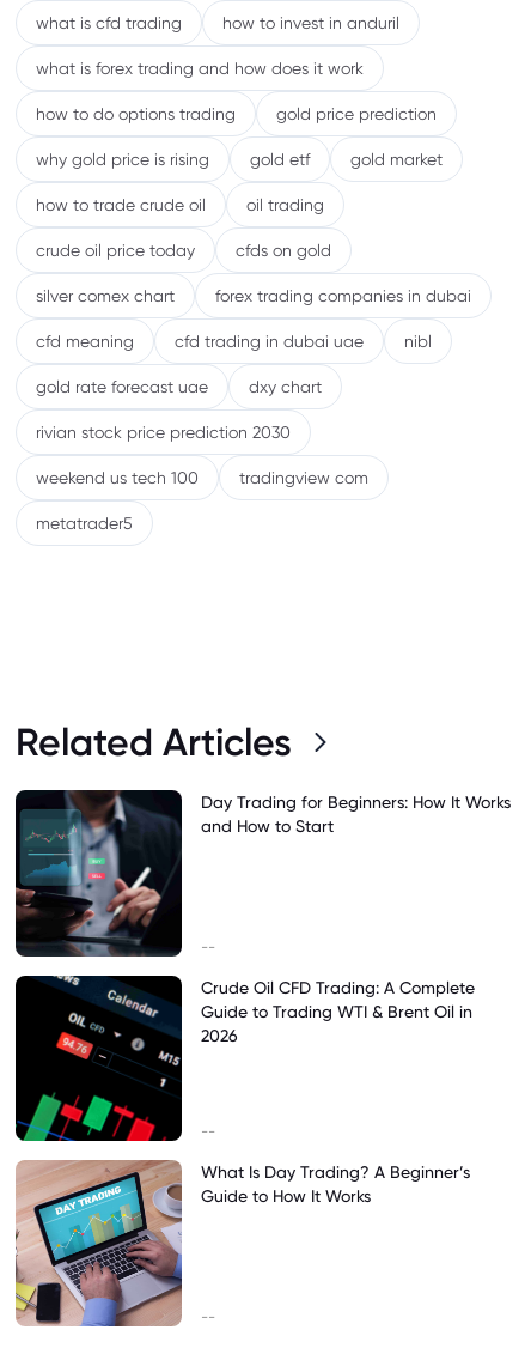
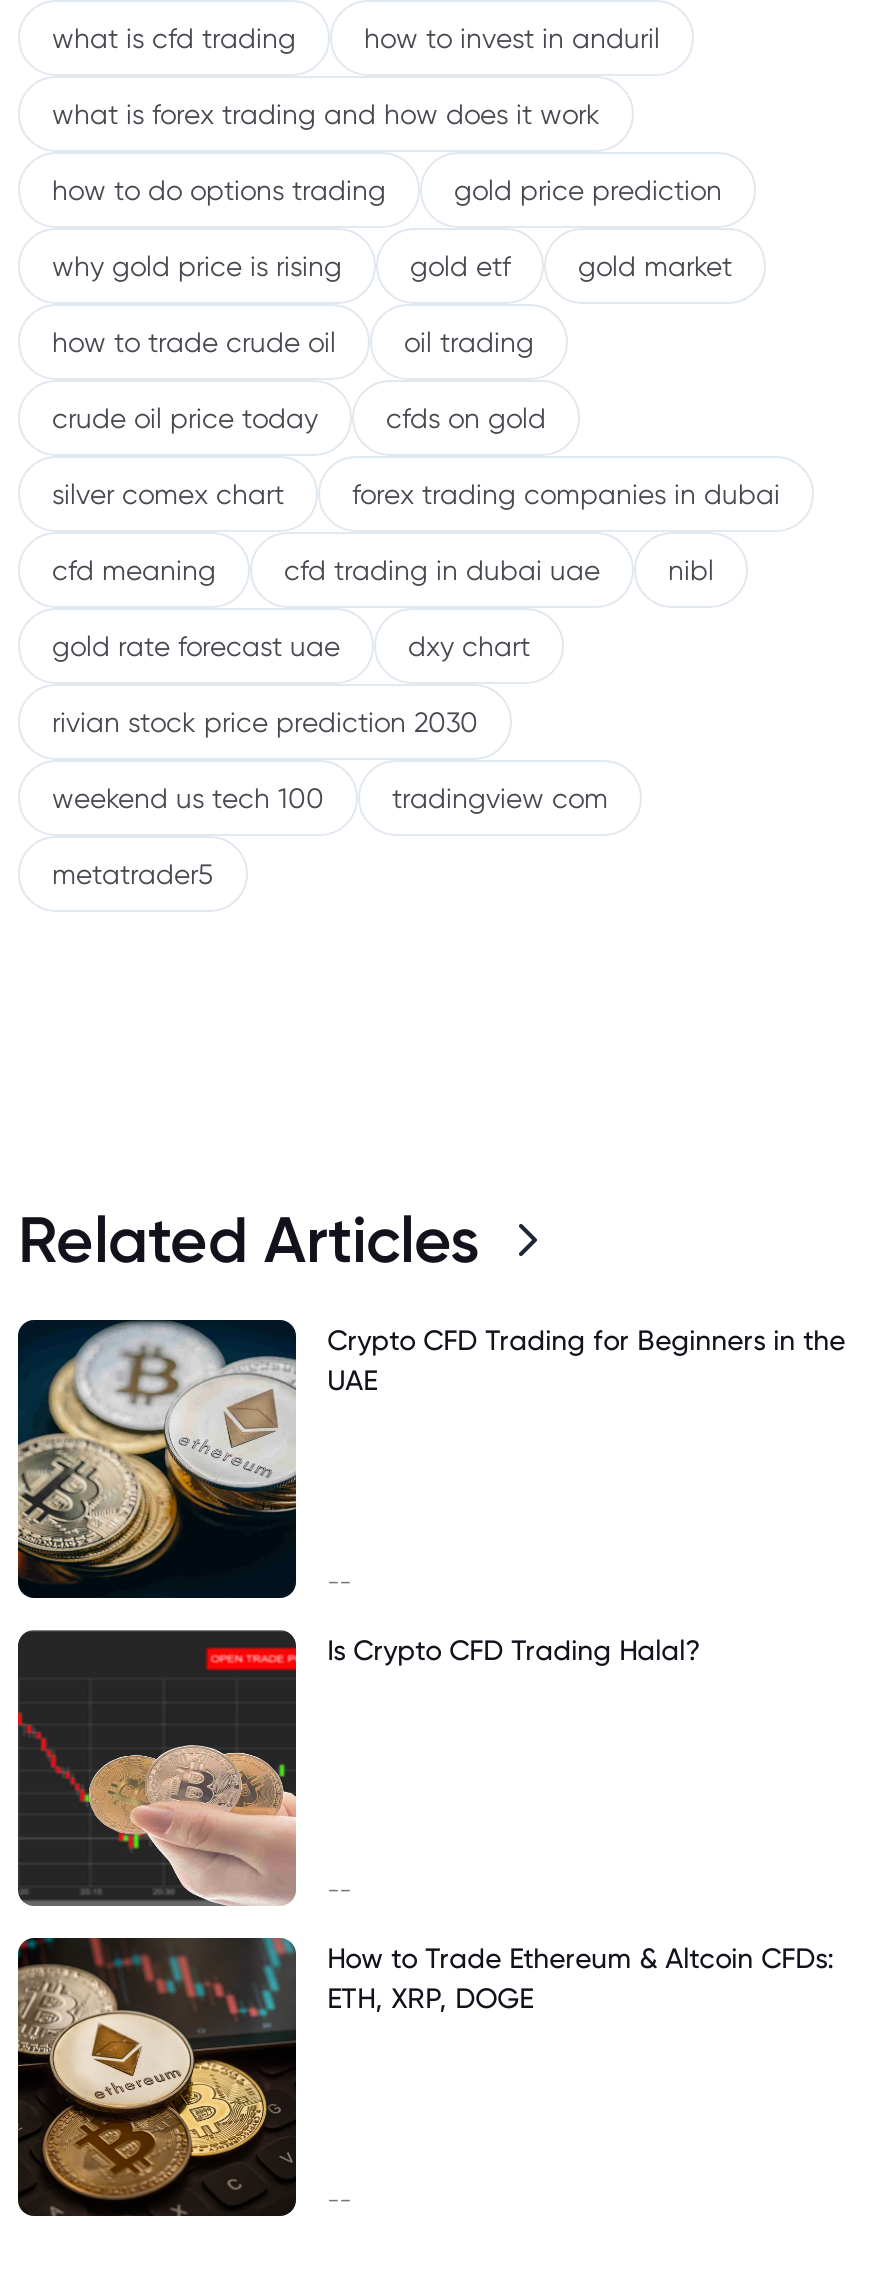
[14,790,510,958] [image] | Day Trading for Beginners: How It Works | and How to Start -> [16,1320,845,1598] [image] | Crypto CFD Trading for Beginners in the | UAE
[14,976,474,1142] [image] | Crude Oil CFD Trading: A Complete | Guide to Trading WTI & Brent Oil in | 2026 -> [16,1630,701,1908] [image] | Is Crypto CFD Trading Halal?
[14,1159,470,1328] [image] | What Is Day Trading? A Beginner’s | Guide to How It Works -> [16,1936,833,2218] [image] | How to Trade Ethereum & Altcoin CFDs: | ETH, XRP, DOGE

